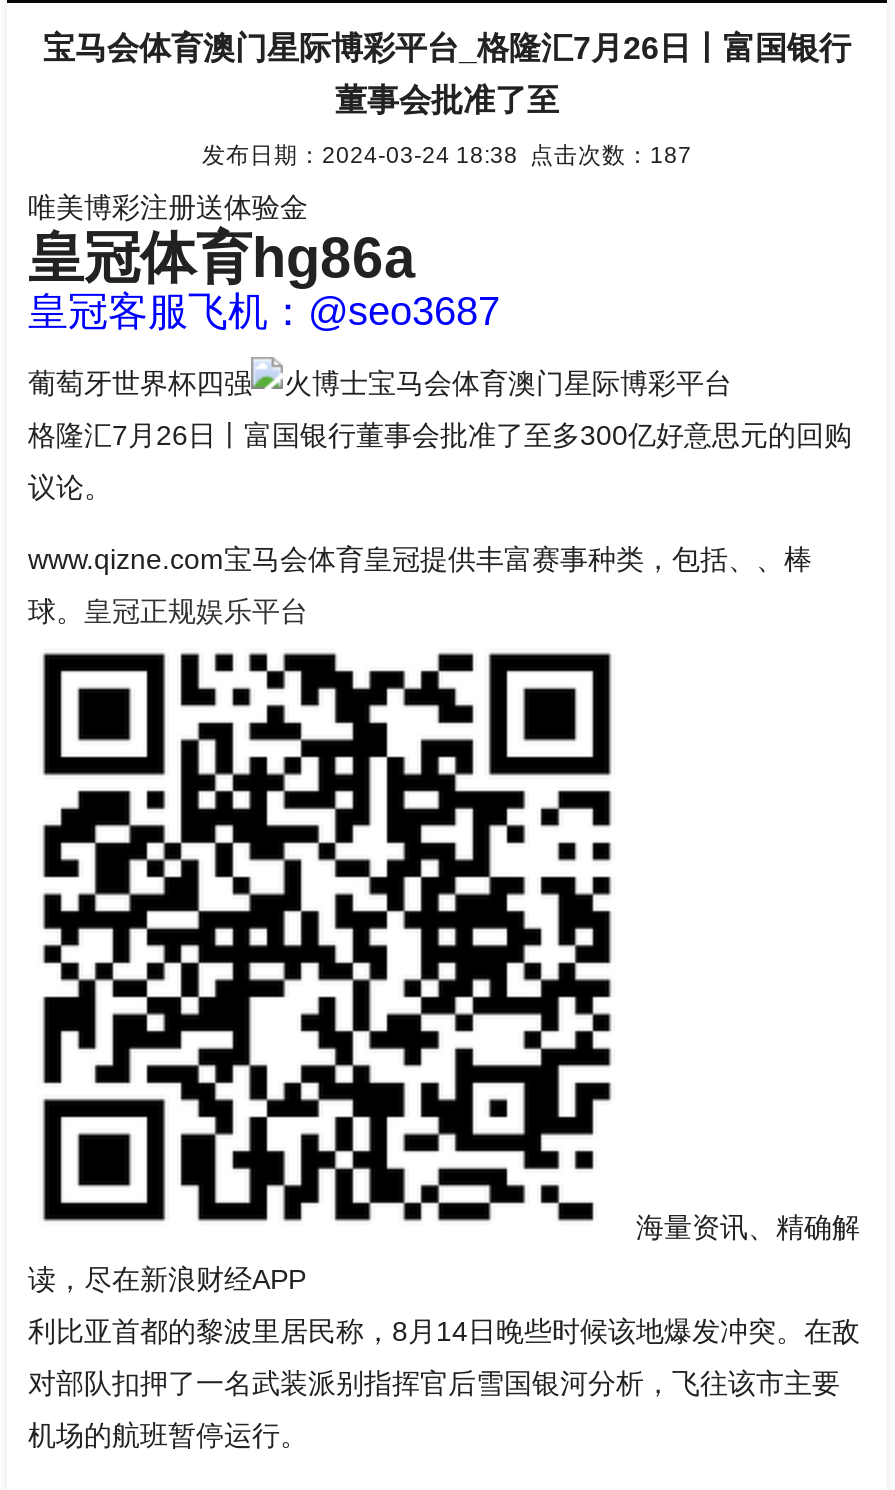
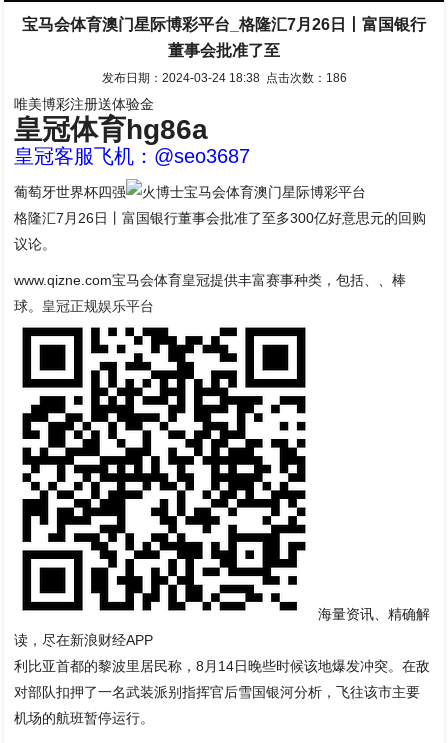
[202,141,692,167] 发布日期：2024-03-24 18:38 点击次数：187 -> [101,71,346,84] 发布日期：2024-03-24 18:38 点击次数：186

